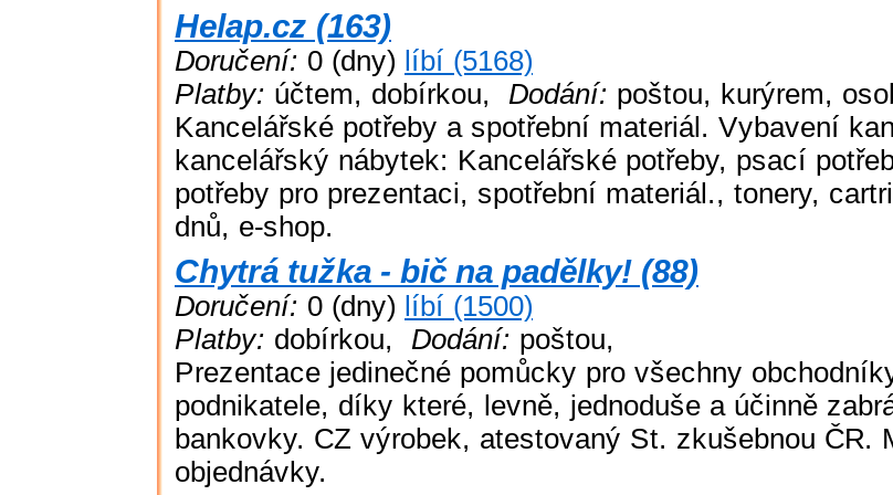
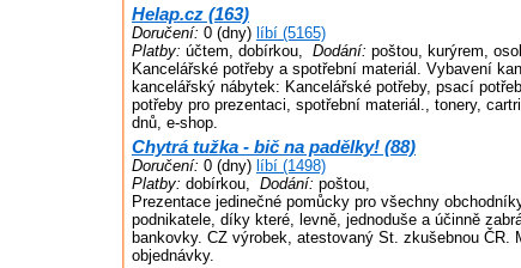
[175,44,533,77] Doručení: 0 (dny) líbí (5168) -> [132,24,326,42] Doručení: 0 (dny) líbí (5165)
[175,289,533,323] Doručení: 0 (dny) líbí (1500) -> [132,157,326,175] Doručení: 0 (dny) líbí (1498)

